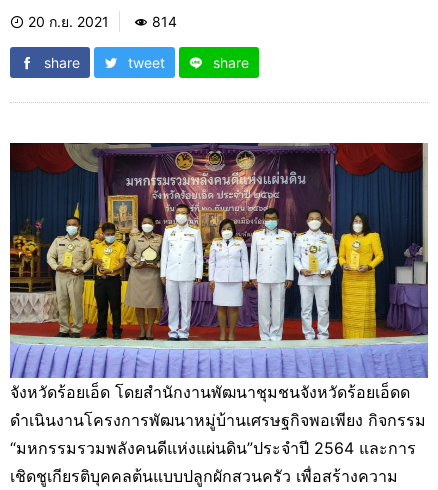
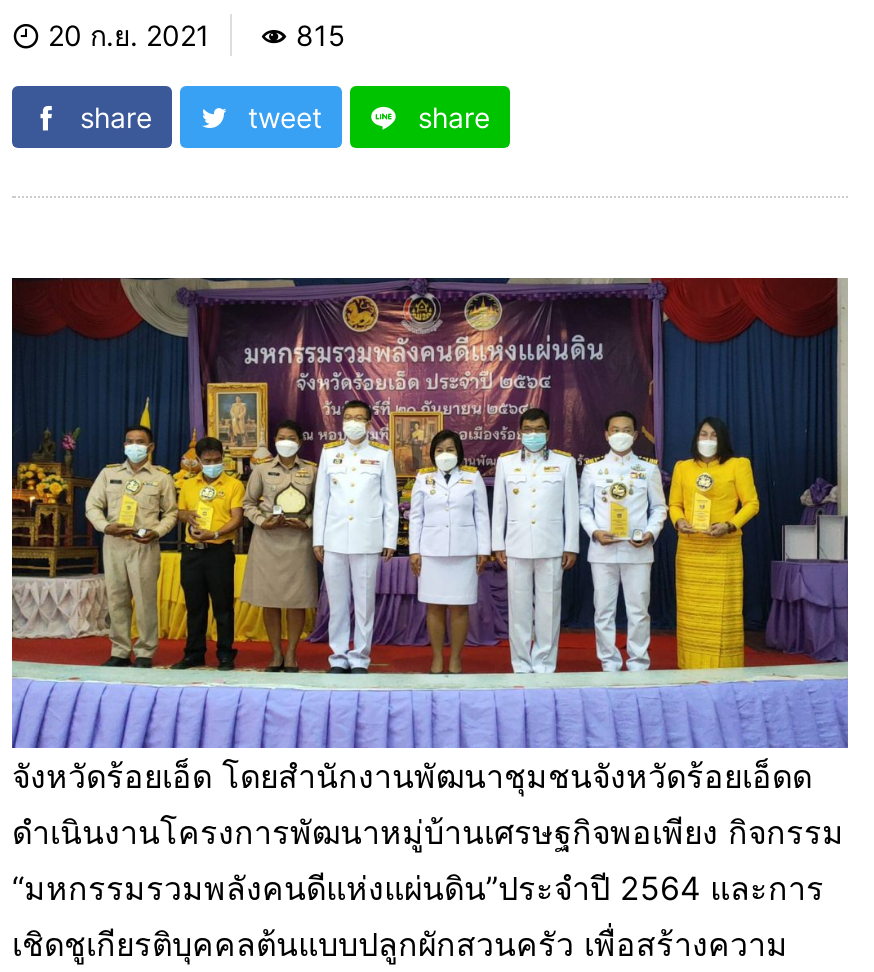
[148,13,177,30] 814 -> [288,18,346,52] 815

